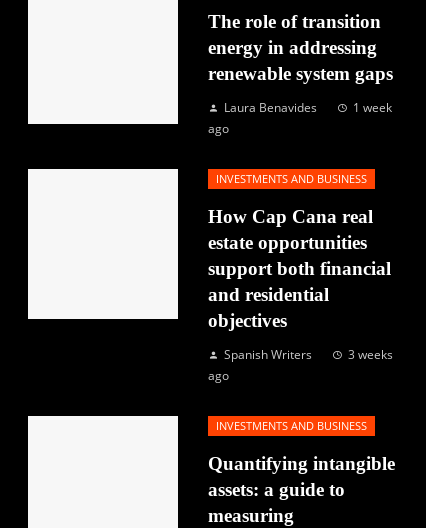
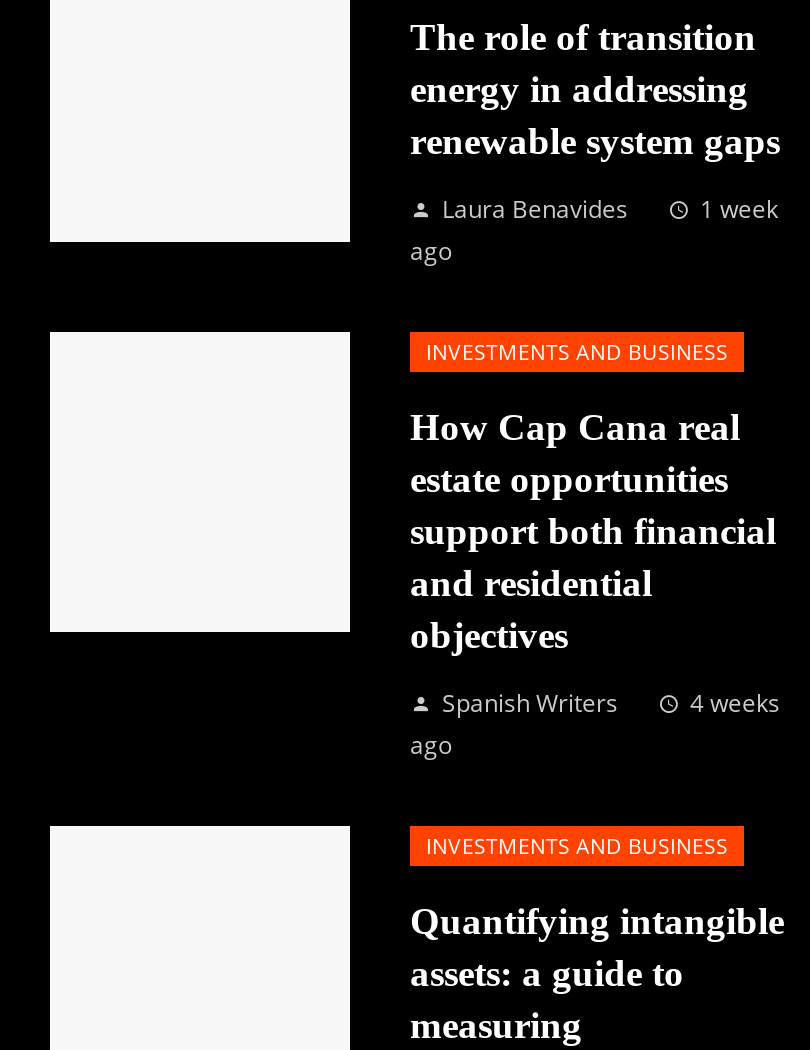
[348,345,393,362] 3 weeks -> [690,685,780,719] 4 weeks

